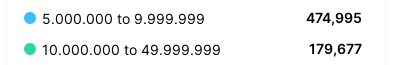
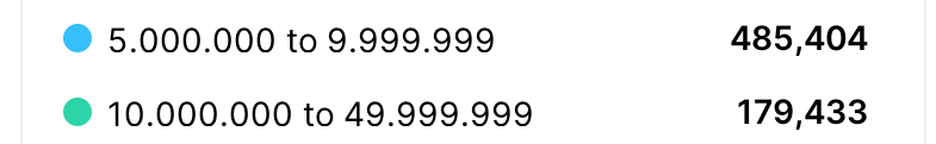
[305,9,361,26] 474,995 -> [730,17,868,58] 485,404
[308,40,361,57] 179,677 -> [737,91,868,132] 179,433

